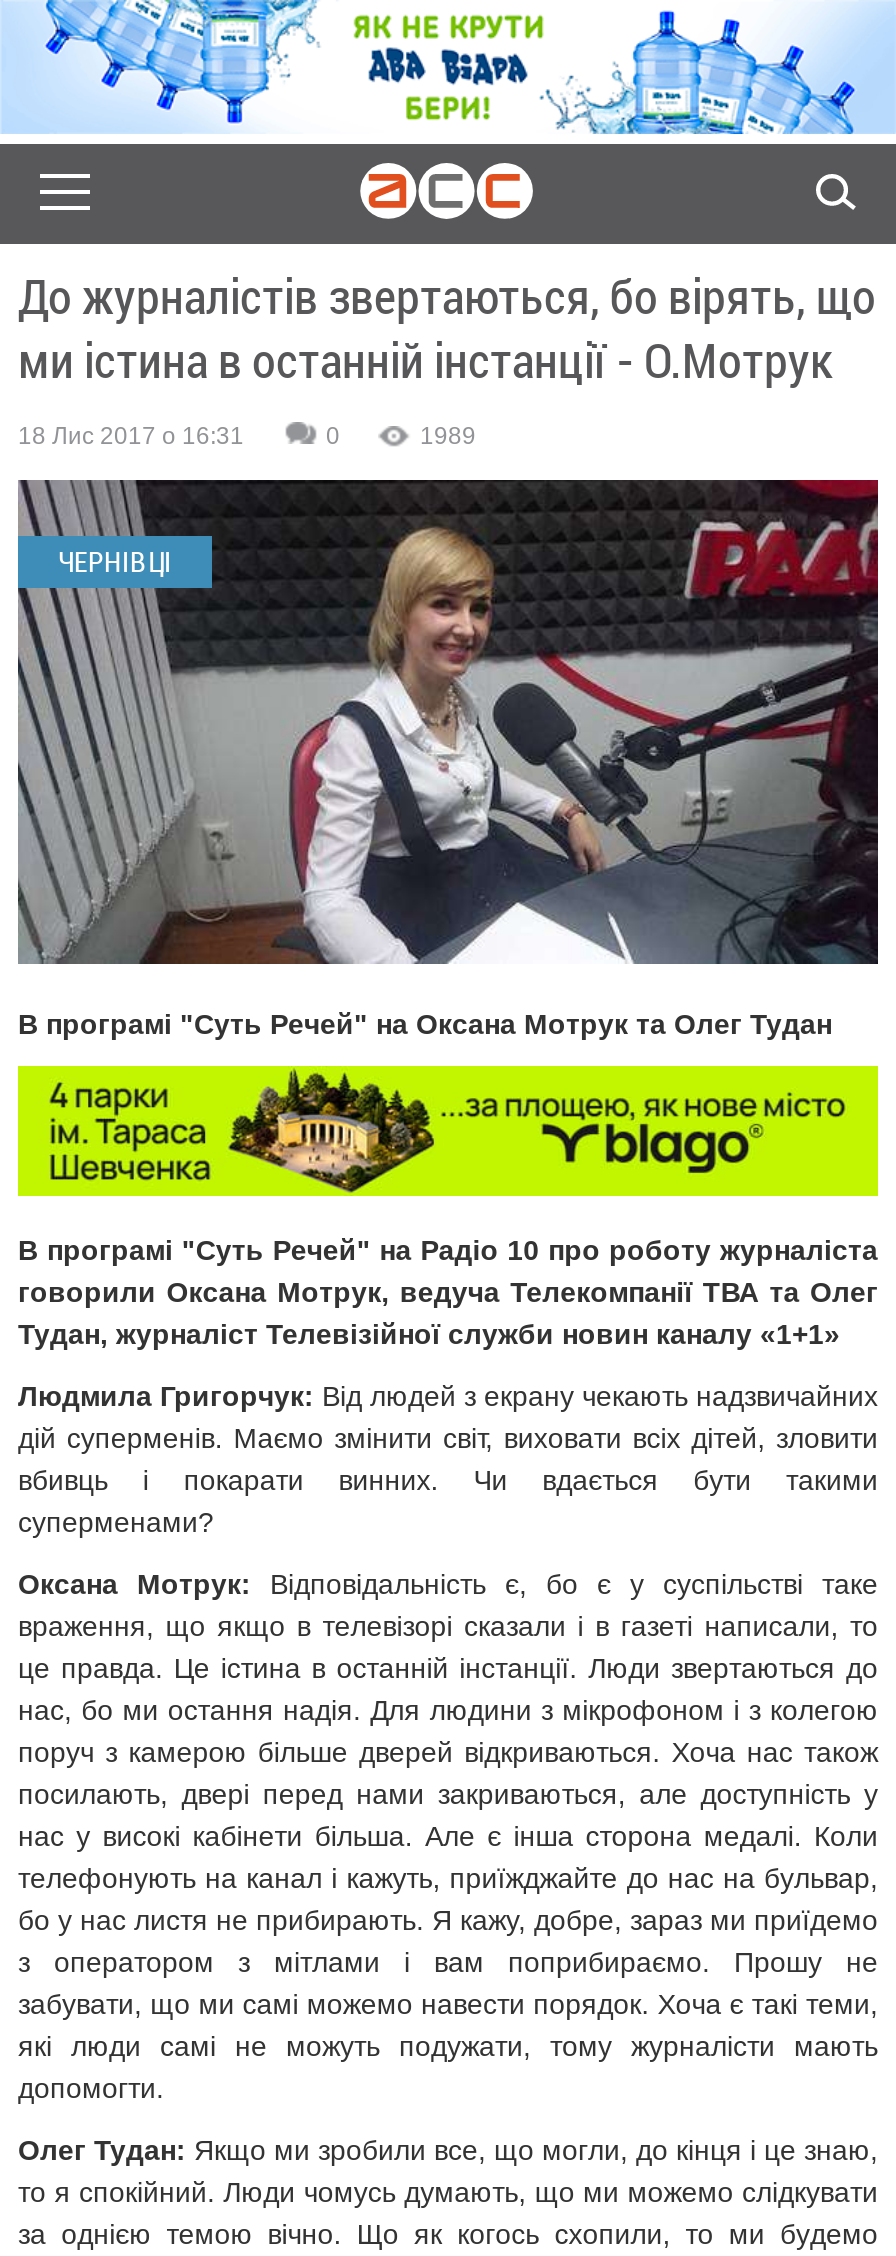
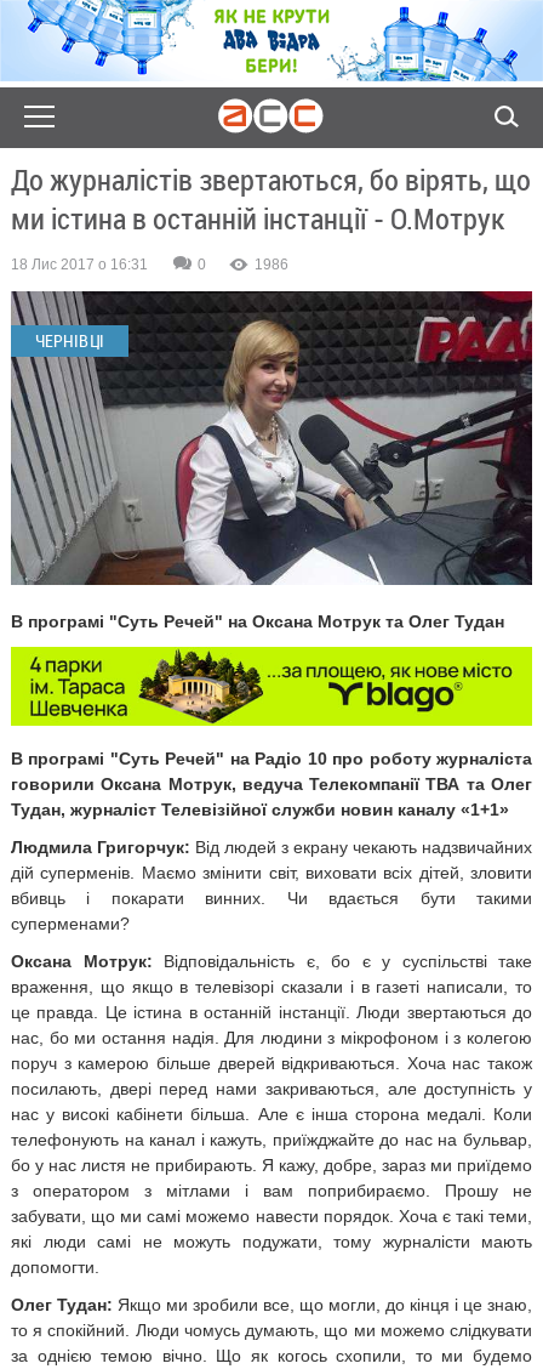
[420,422,476,450] 1989 -> [255,256,288,273] 1986

